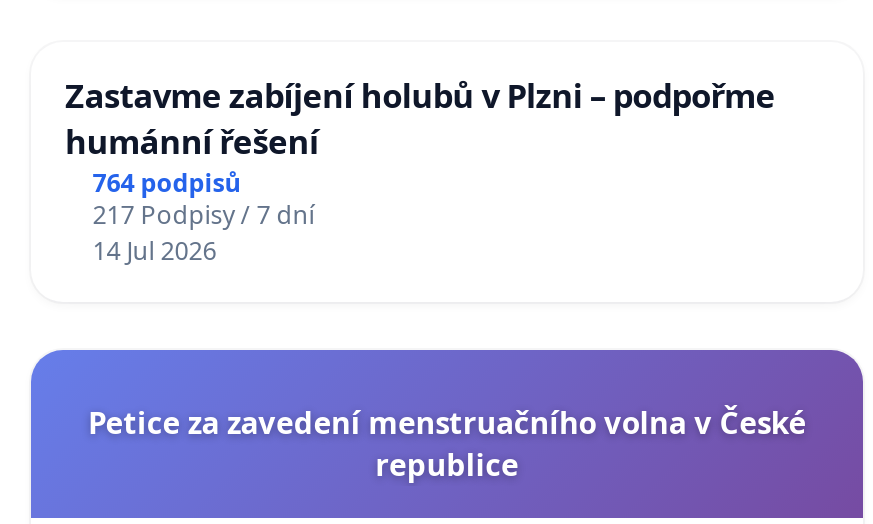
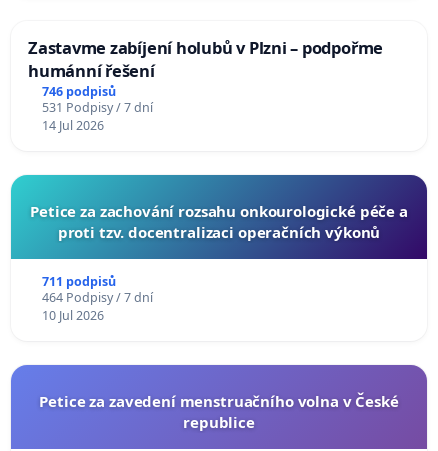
[93,165,241,199] 764 podpisů -> [42,83,116,100] 746 podpisů
[93,197,315,231] 217 Podpisy / 7 dní -> [42,99,153,116] 531 Podpisy / 7 dní
none -> [11,174,426,324] [image] | Petice za zachování rozsahu onkourologické péče a | proti tzv. docentralizaci operačních výkonů | 711 podpisů | 464 Podpisy / 7 dní | 10 Jul 2026

